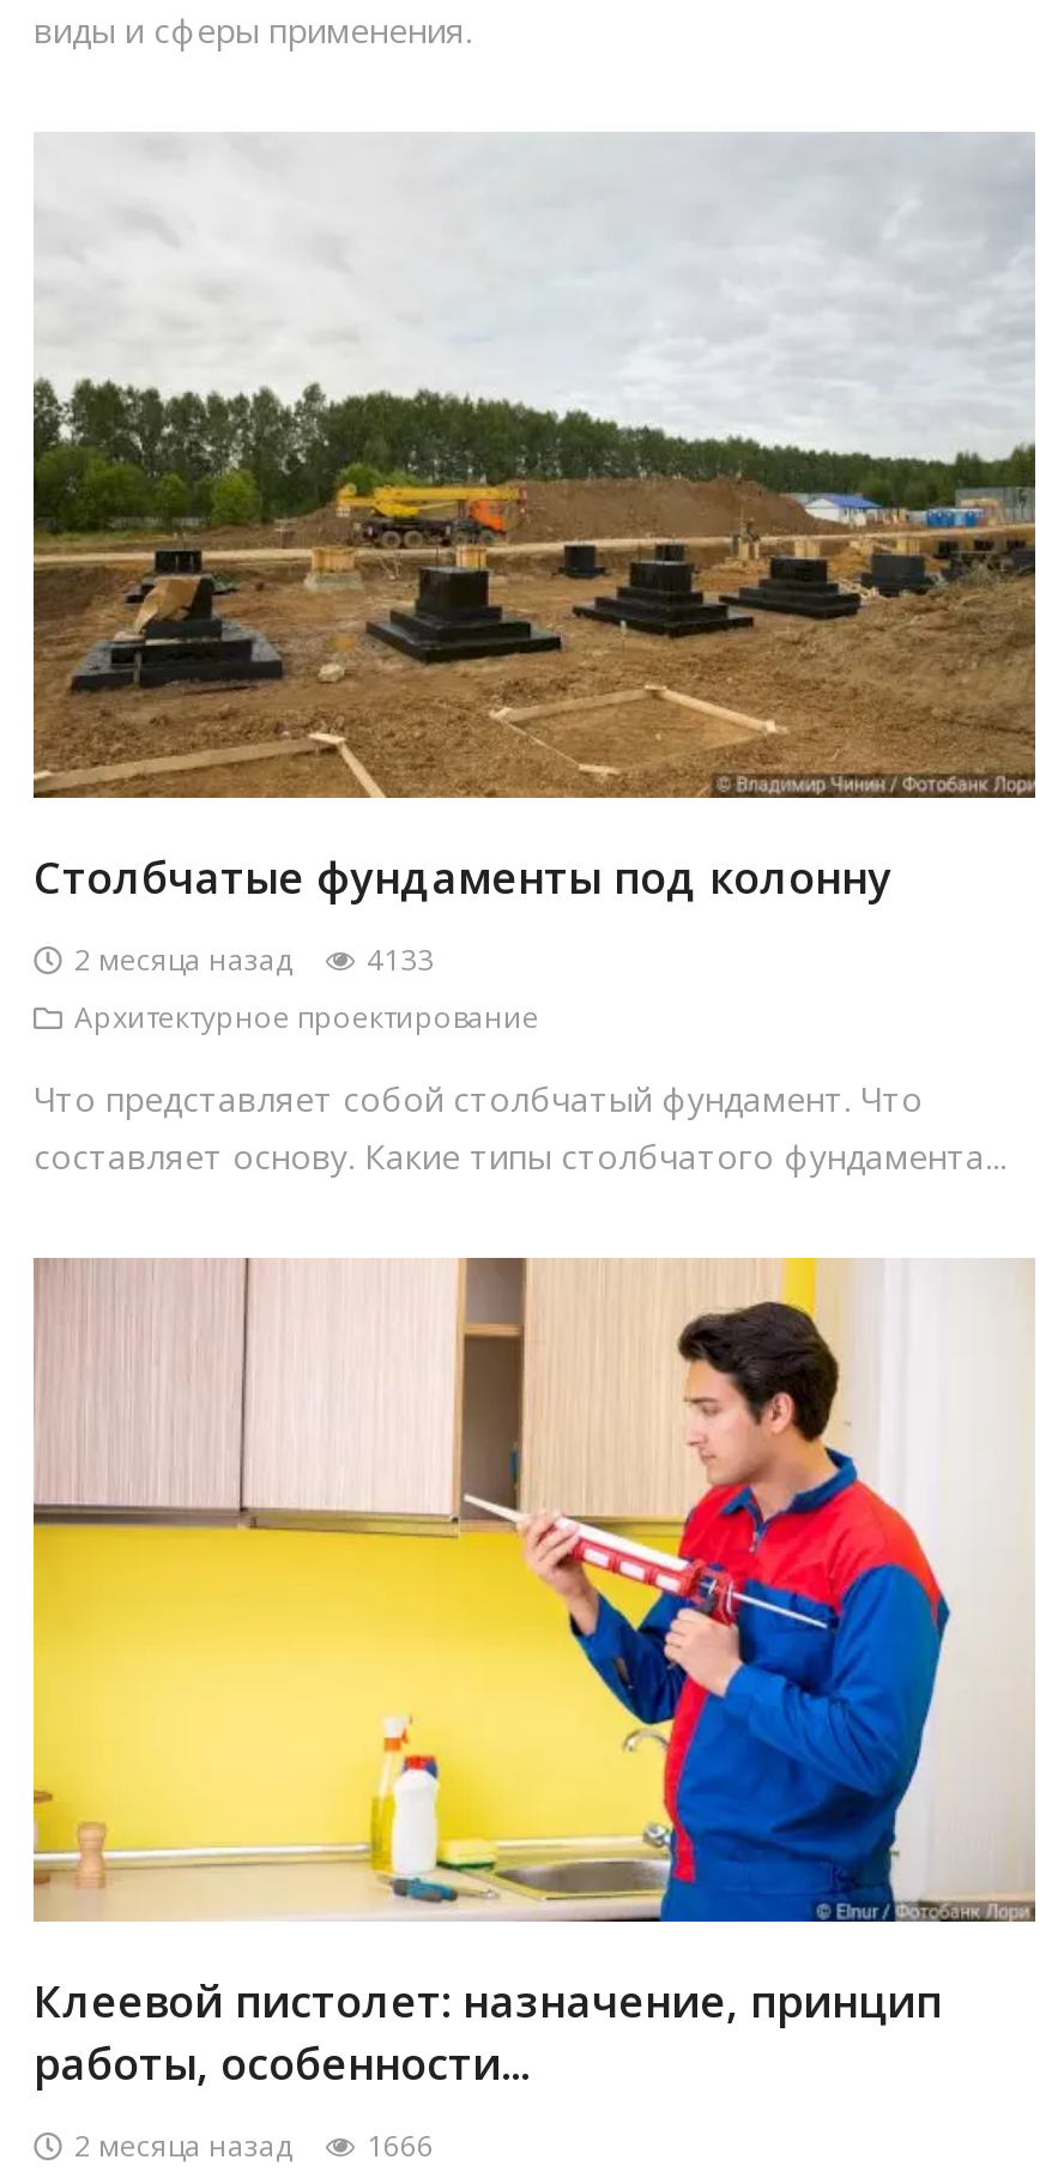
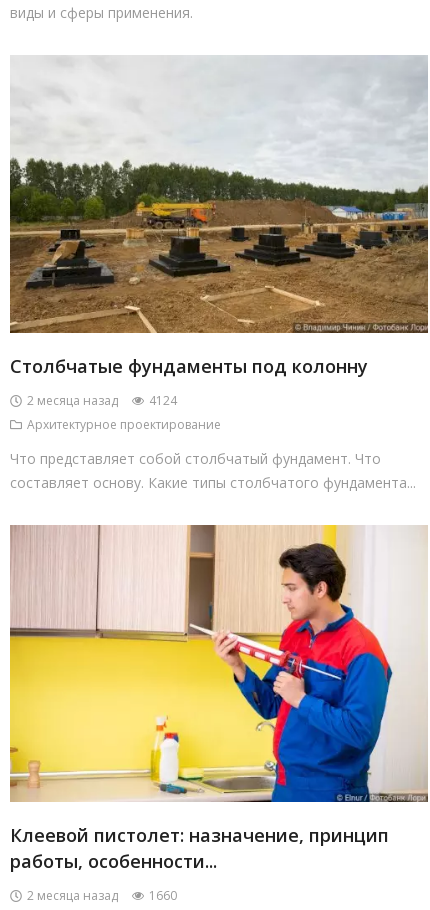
[74,939,434,979] 2 месяца назад 4133 -> [27,392,177,409] 2 месяца назад 4124
[74,2126,434,2166] 2 месяца назад 1666 -> [27,887,177,904] 2 месяца назад 1660

